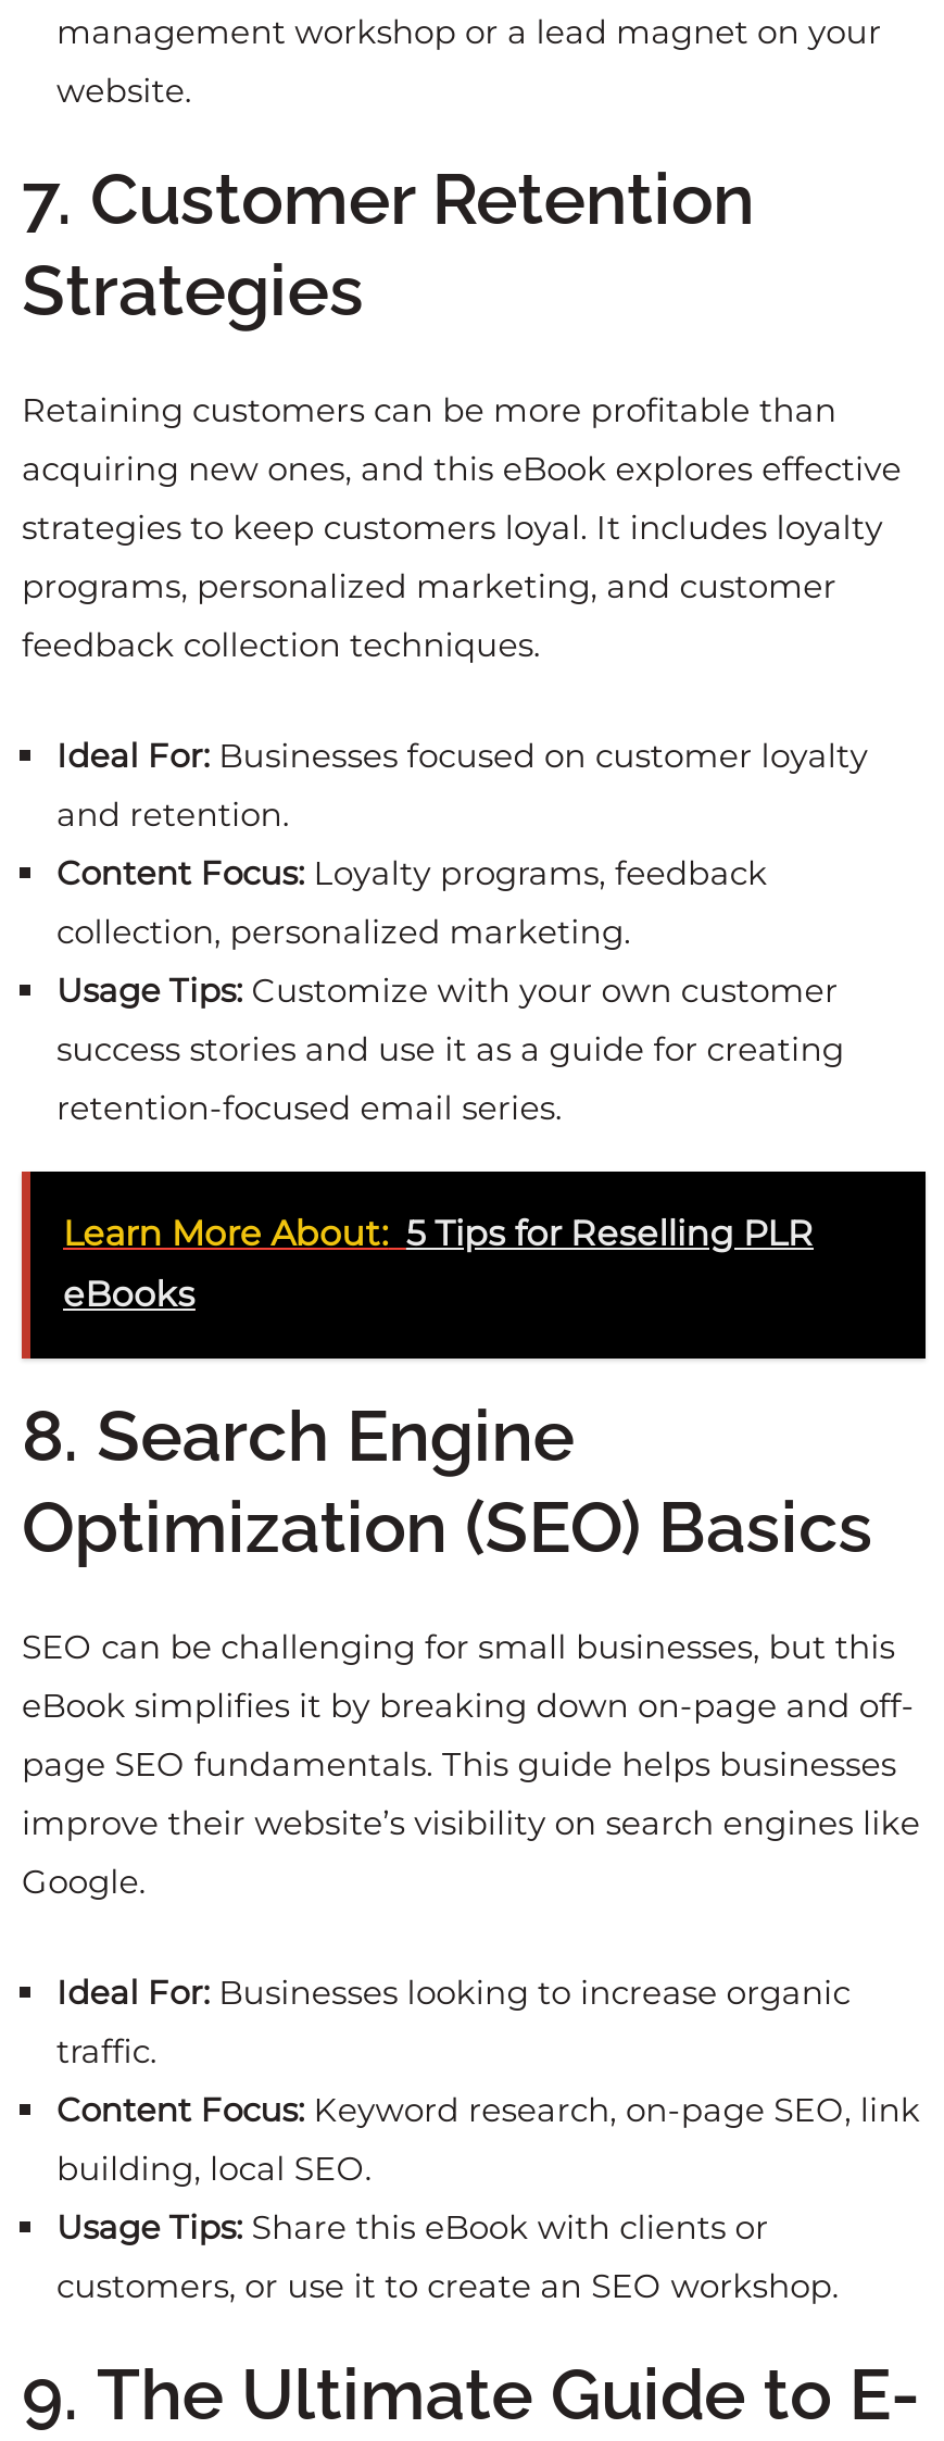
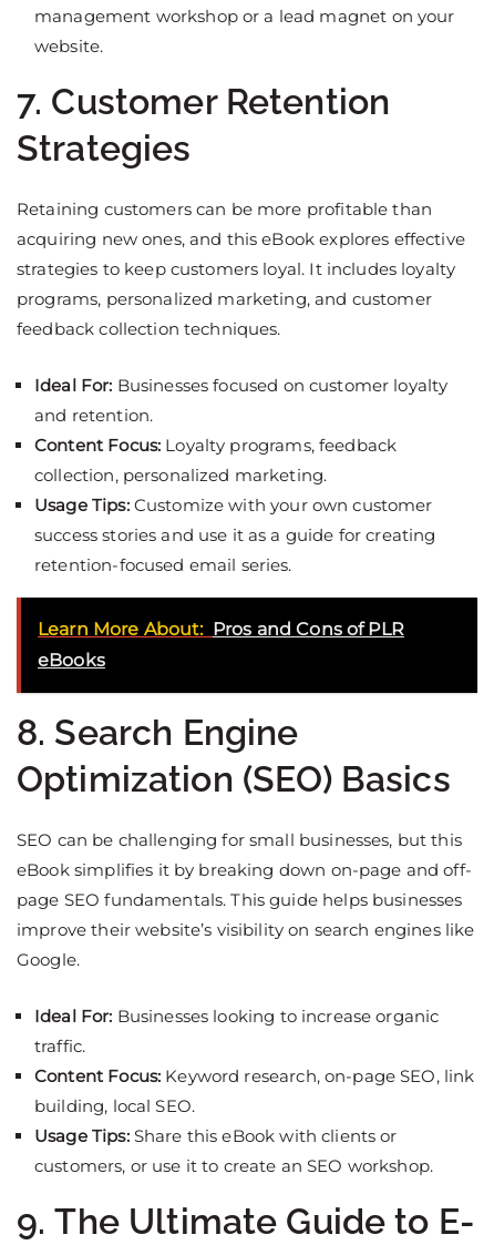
[63,1213,814,1254] Learn More About: 5 Tips for Reselling PLR -> [38,619,404,640] Learn More About: Pros and Cons of PLR

